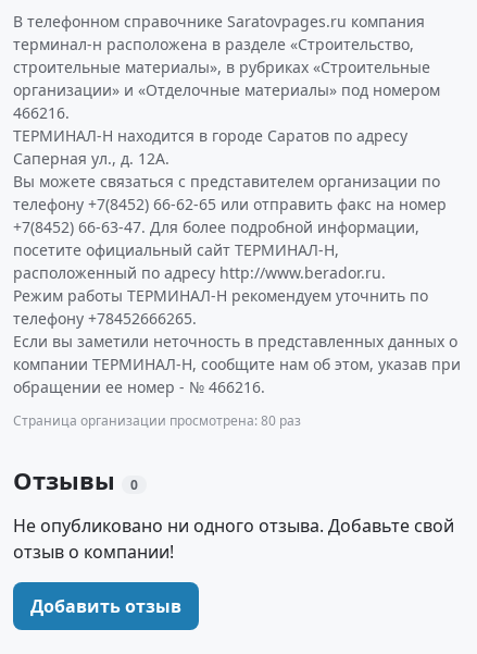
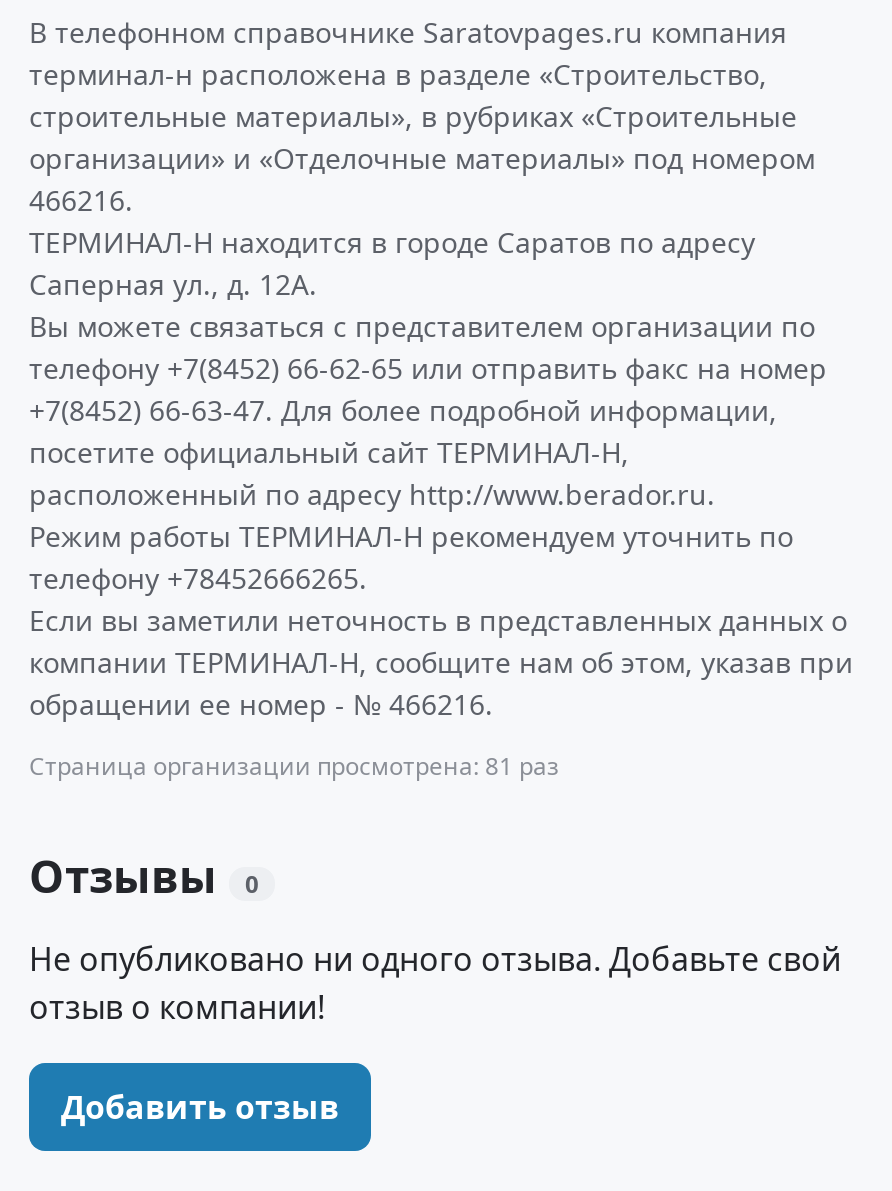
[13,411,301,430] Страница организации просмотрена: 80 раз -> [29,749,559,783] Страница организации просмотрена: 81 раз

